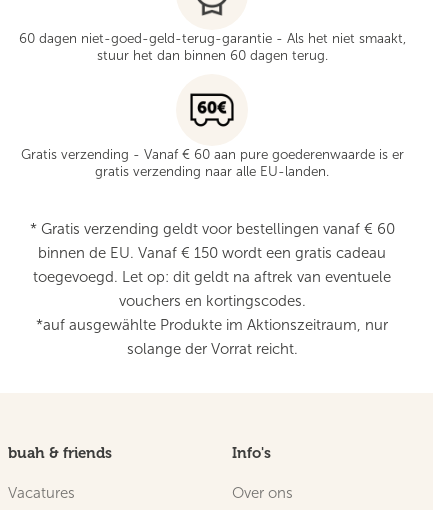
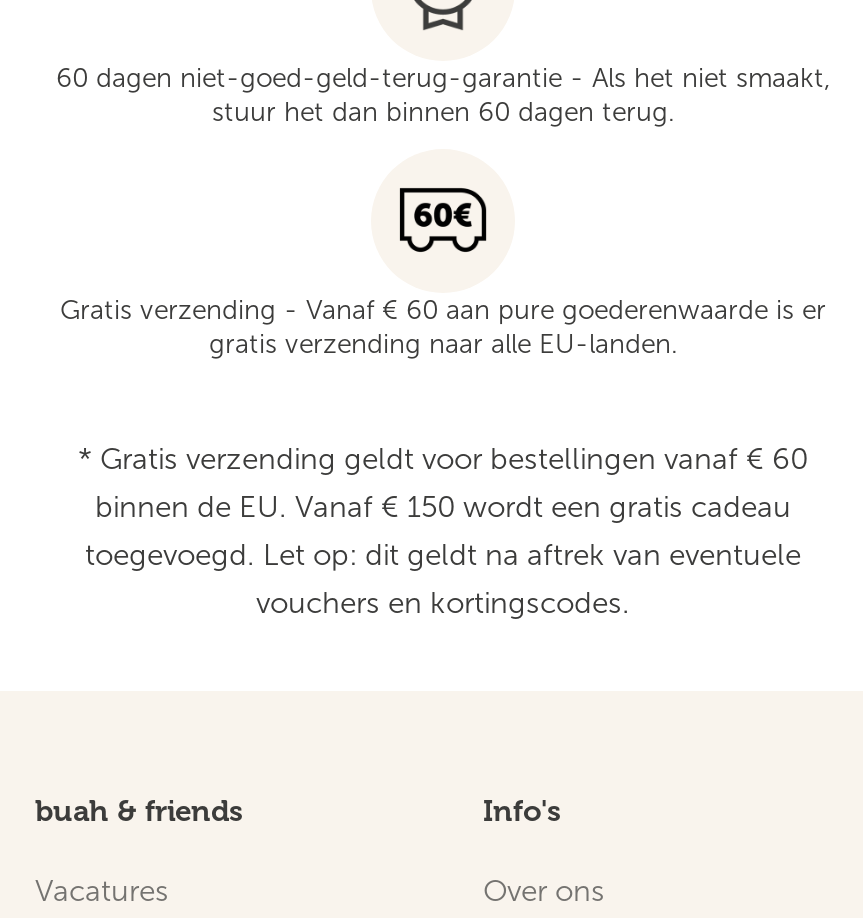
[36,317,388,357] *auf ausgewählte Produkte im Aktionszeitraum, nur | solange der Vorrat reicht. -> none

